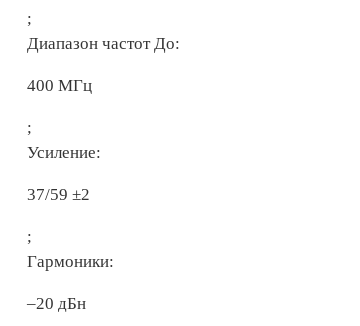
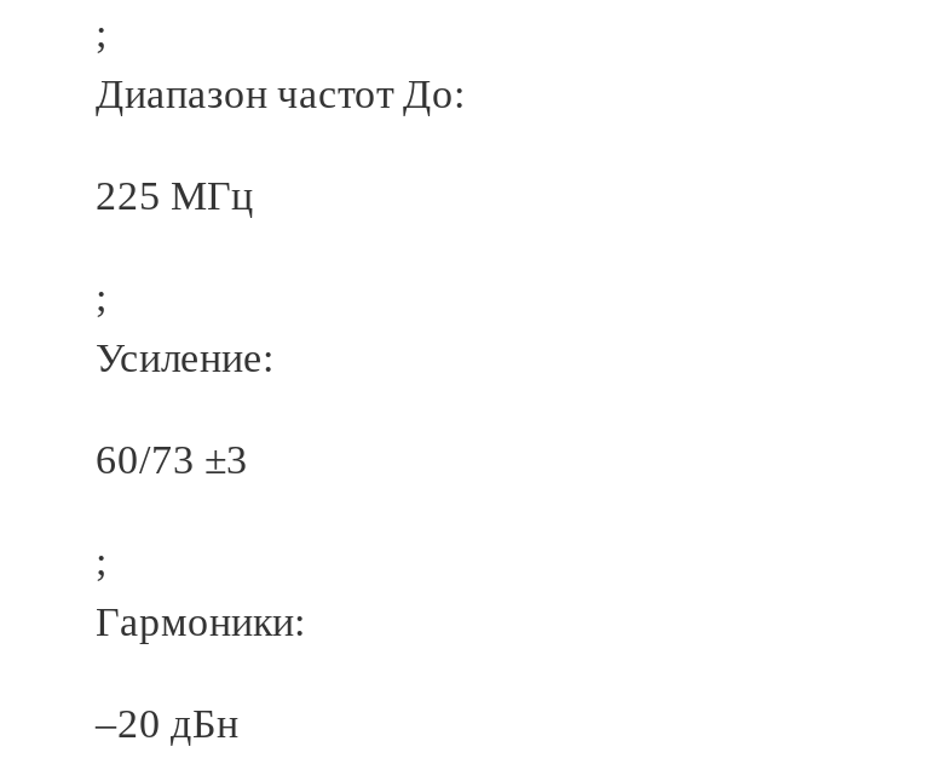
[27,76,92,95] 400 МГц -> [96,173,253,219] 225 МГц
[27,185,90,204] 37/59 ±2 -> [96,437,248,483] 60/73 ±3

